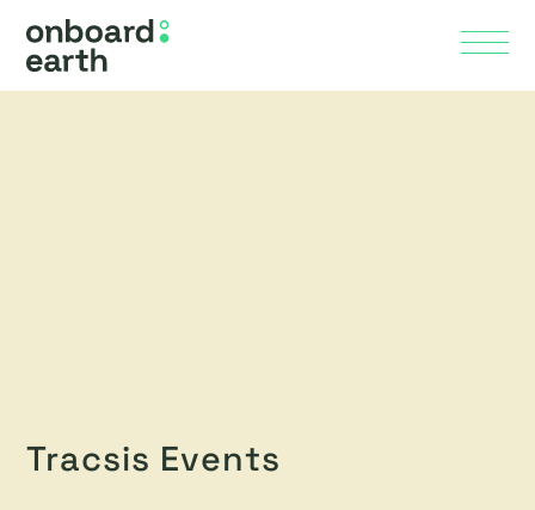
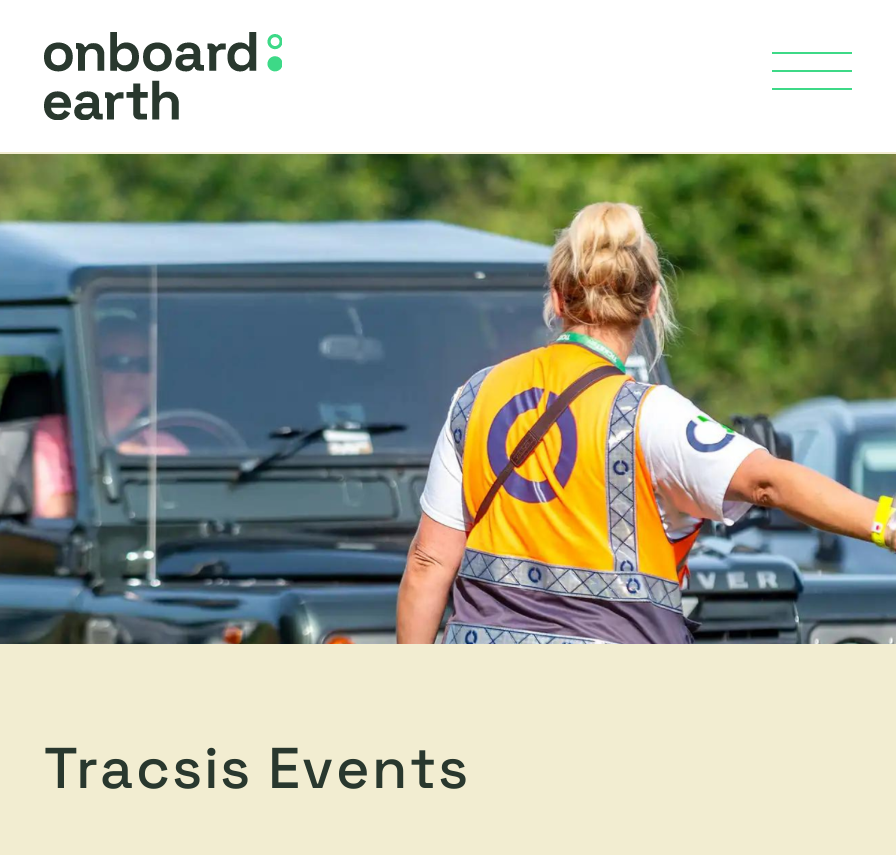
none -> [6,152,890,646] [image]

